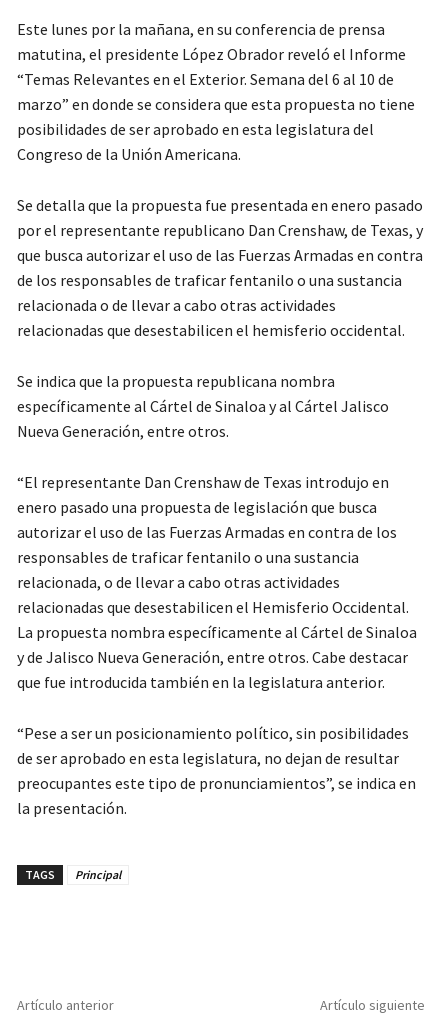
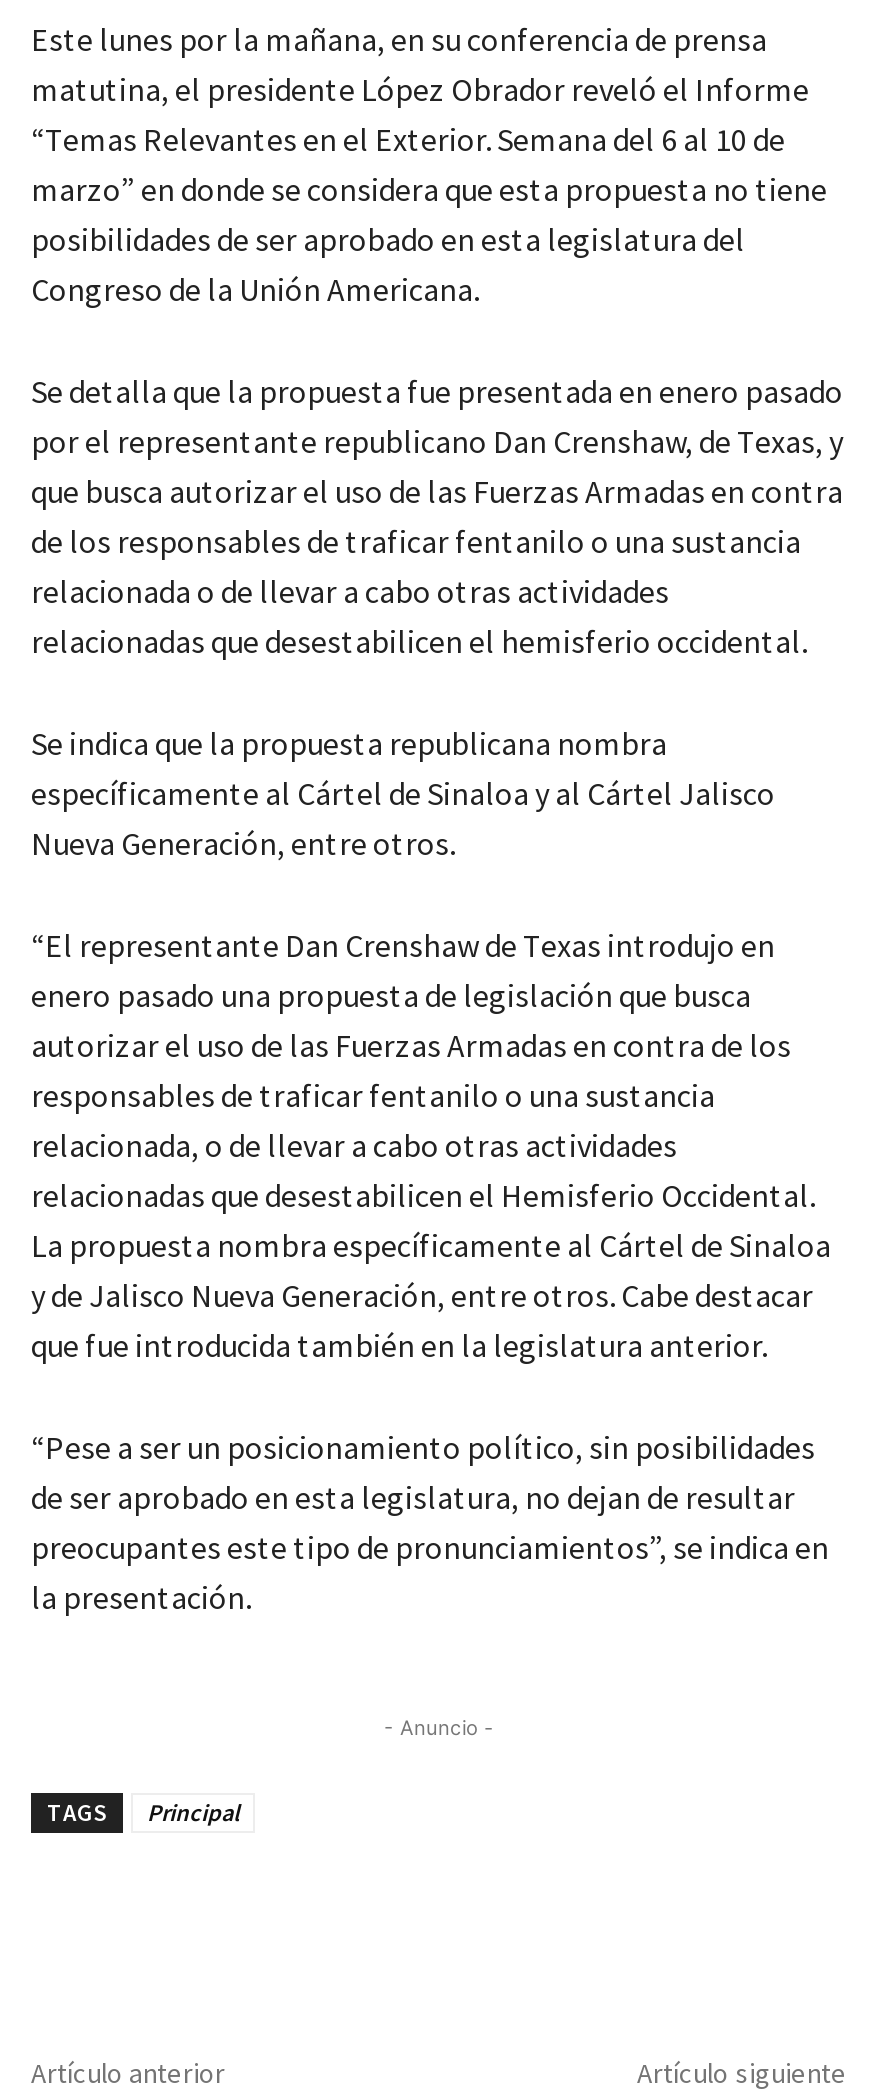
none -> [384,1715,494,1739] - Anuncio -

